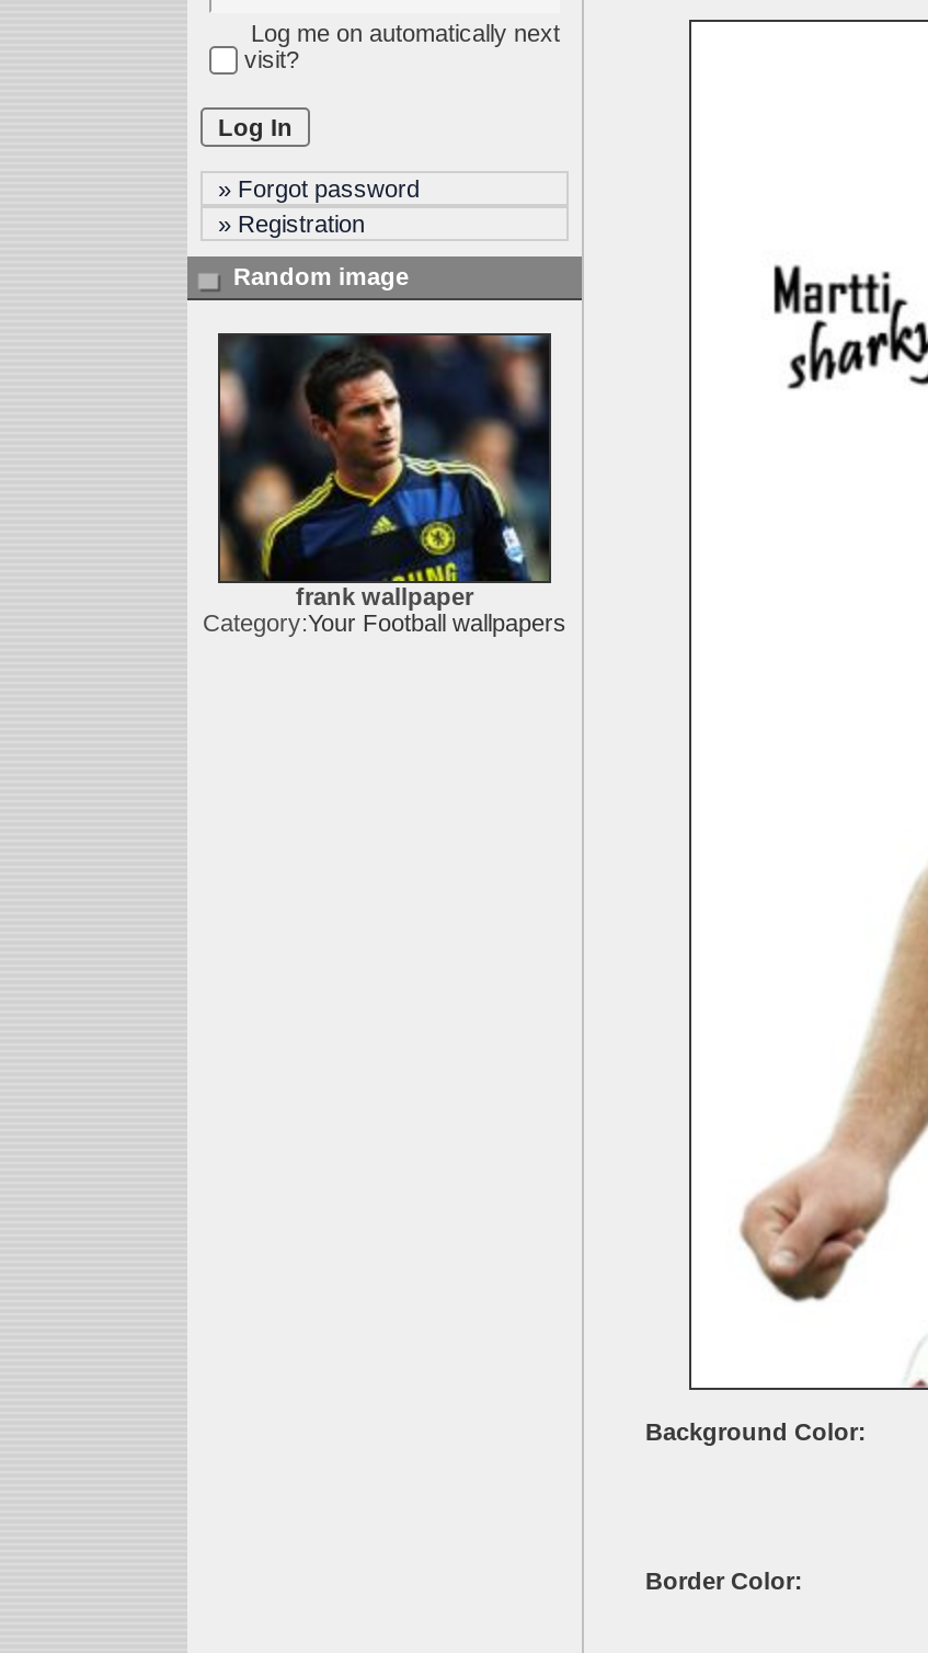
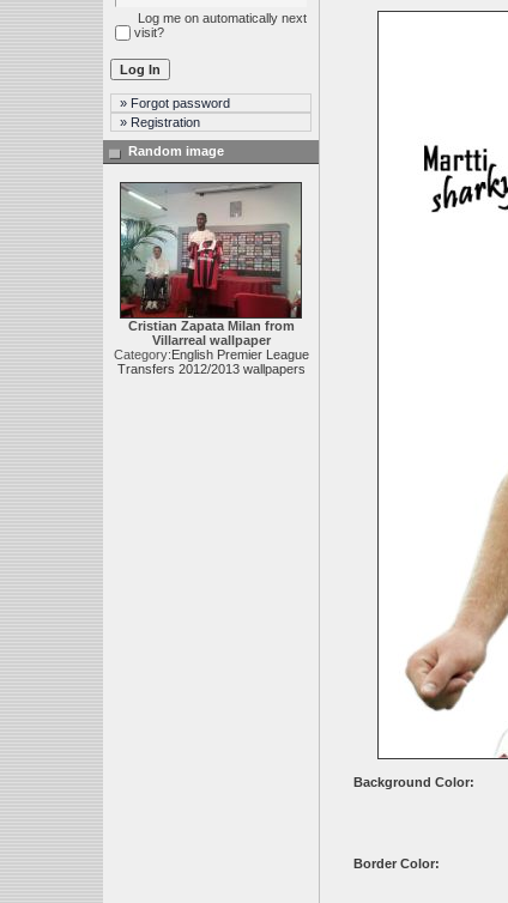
[203,333,566,636] [image] | frank wallpaper | Category:Your Football wallpapers -> [113,182,309,376] [image] | Cristian Zapata Milan from | Villarreal wallpaper | Category:English Premier League | Transfers 2012/2013 wallpapers

